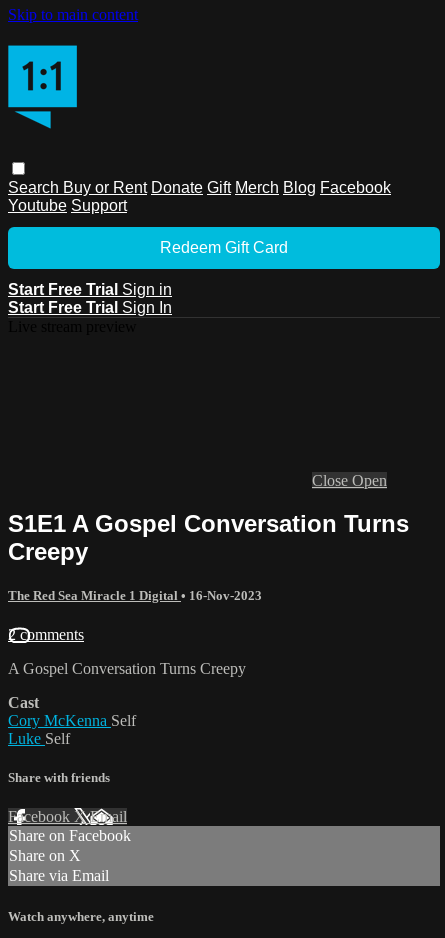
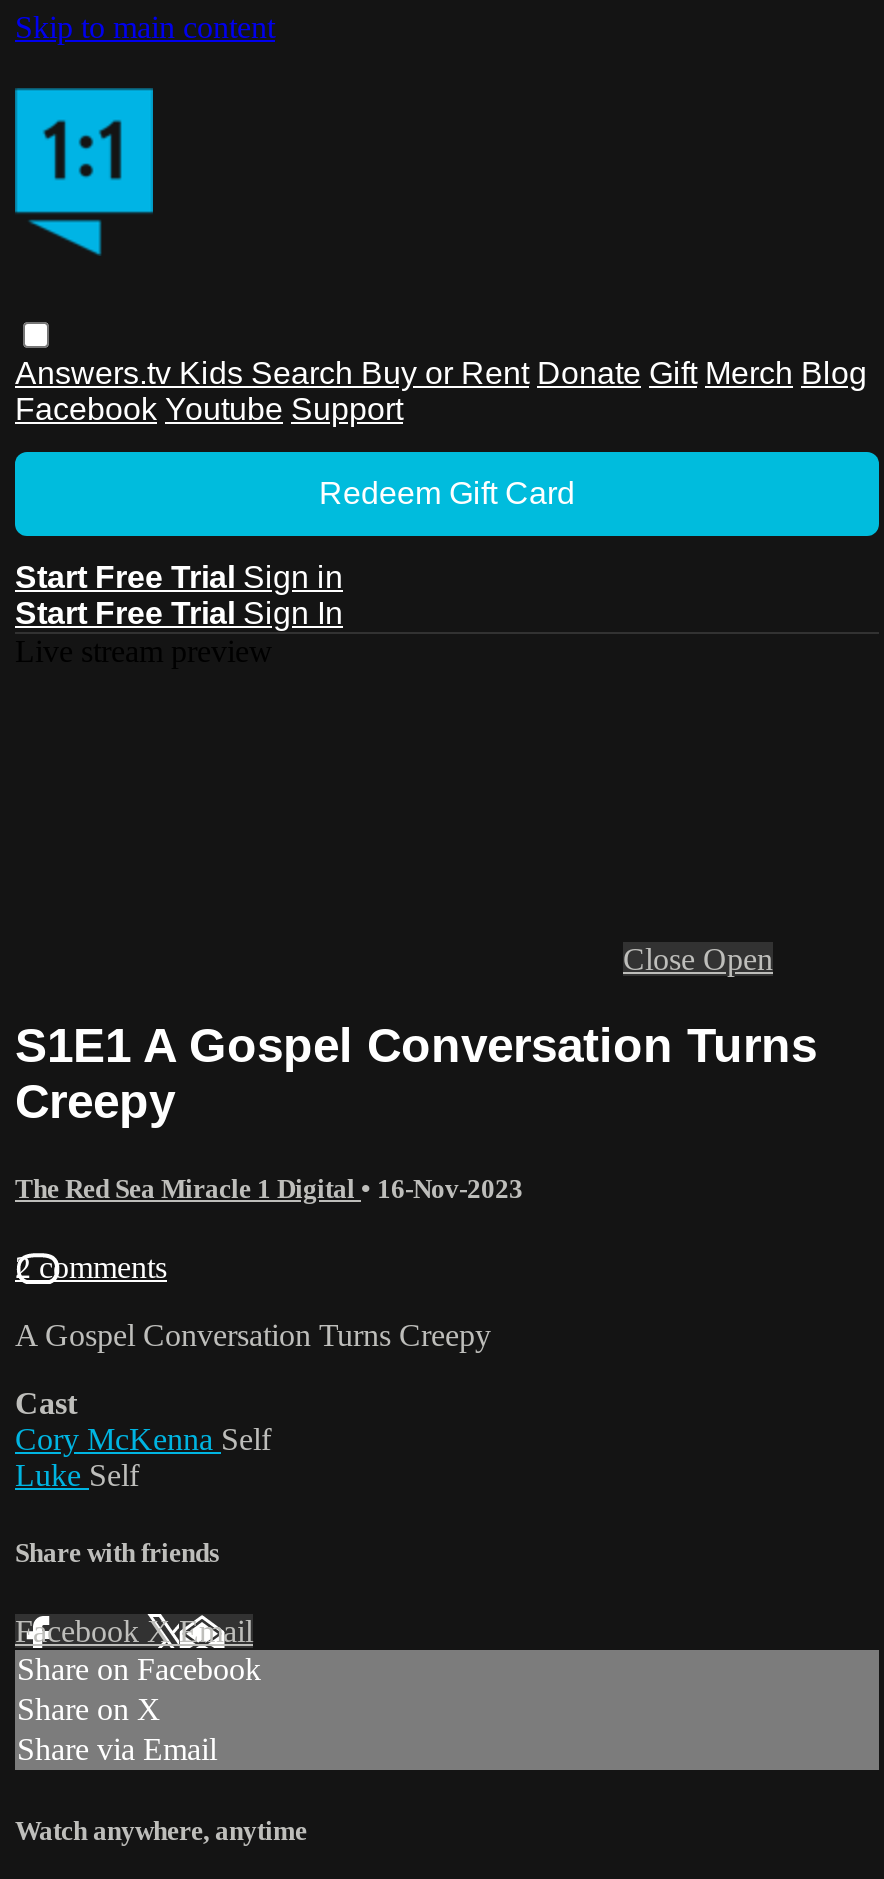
[8,179,391,214] Search Buy or Rent Donate Gift Merch Blog Facebook | Youtube Support -> [15,356,867,426] Answers.tv Kids Search Buy or Rent Donate Gift Merch Blog | Facebook Youtube Support

